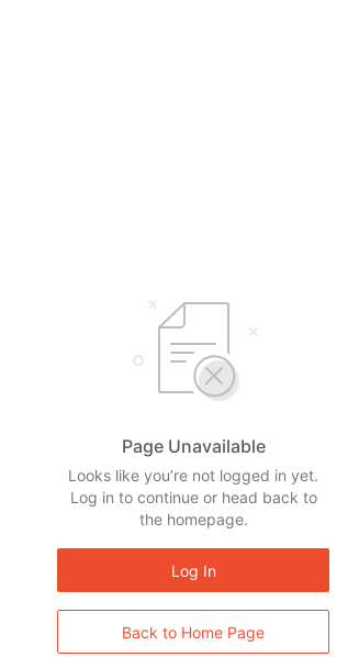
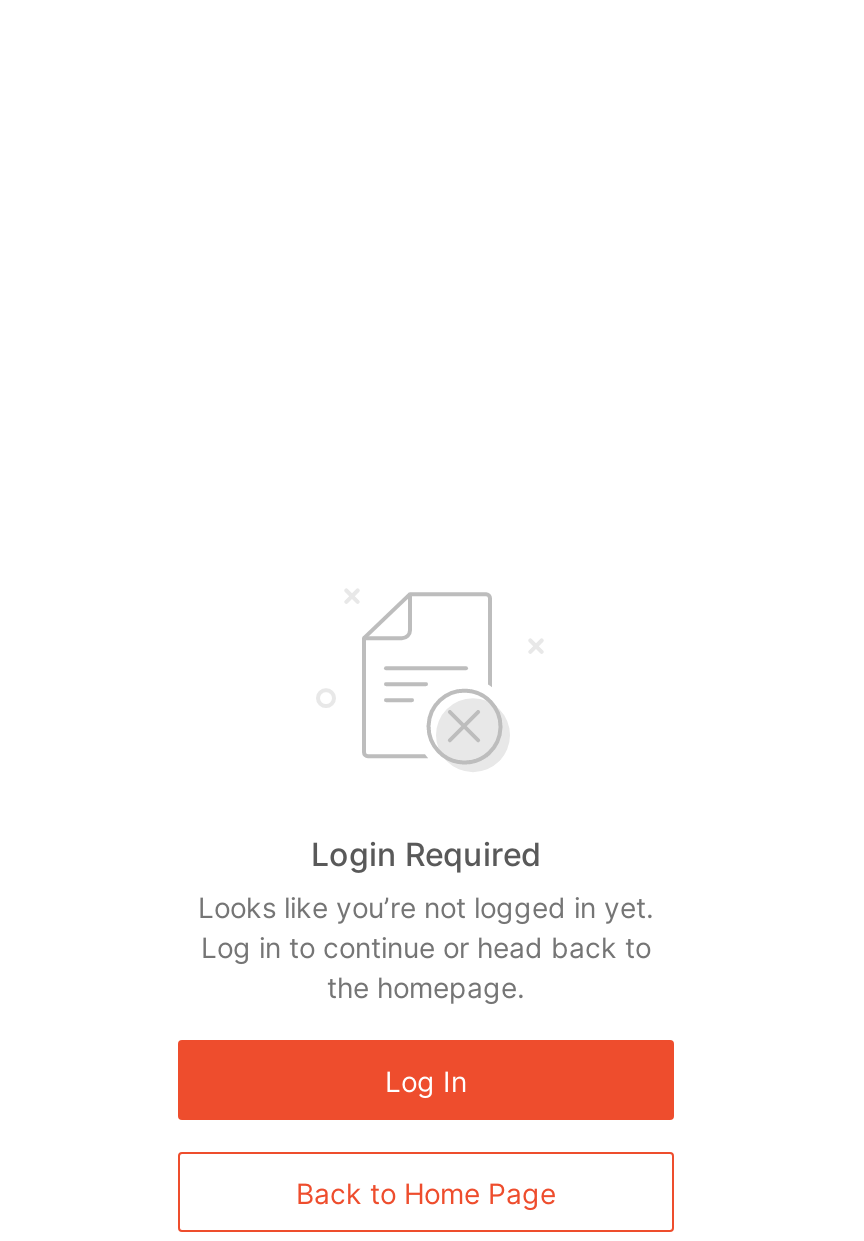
[121,435,265,457] Page Unavailable -> [311,834,541,874] Login Required

